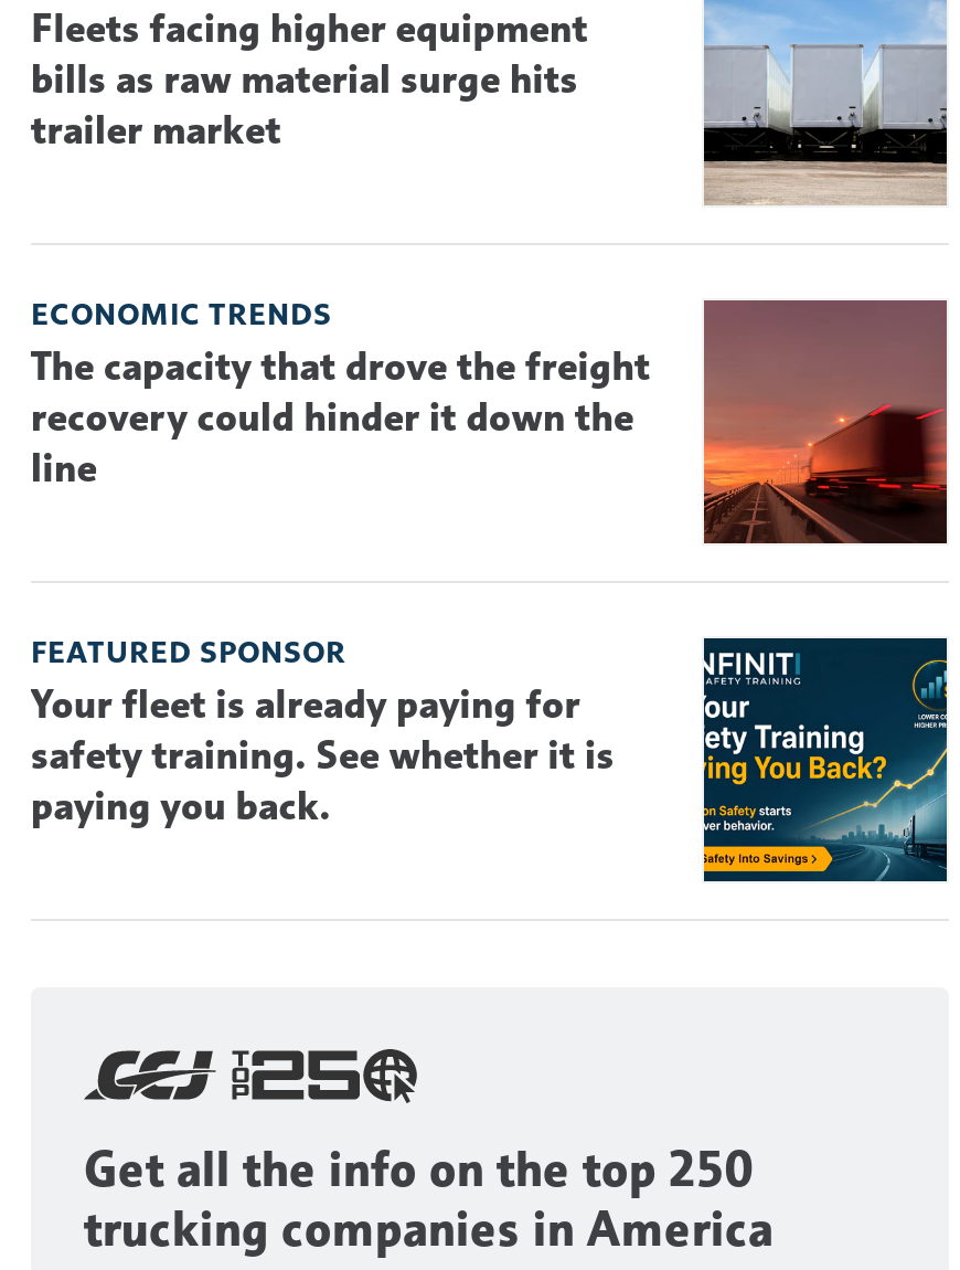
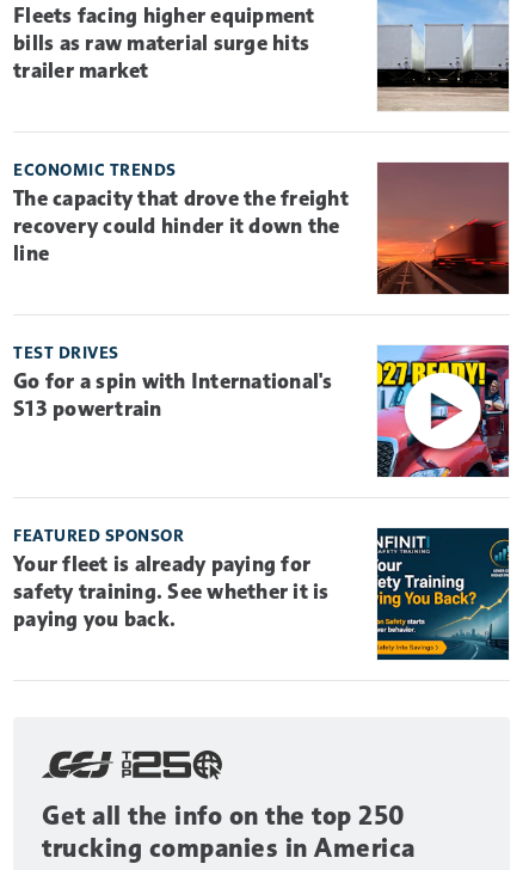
none -> [13,342,510,478] [image] | TEST DRIVES | Go for a spin with International's | S13 powertrain

